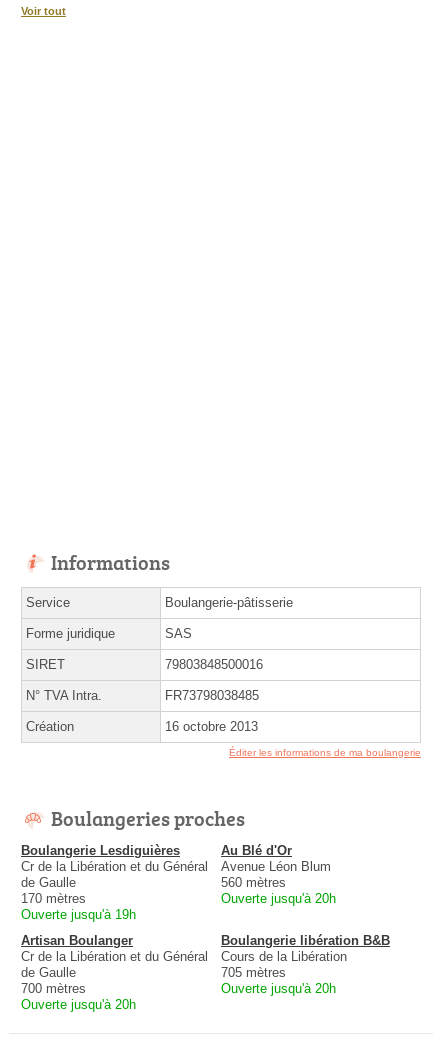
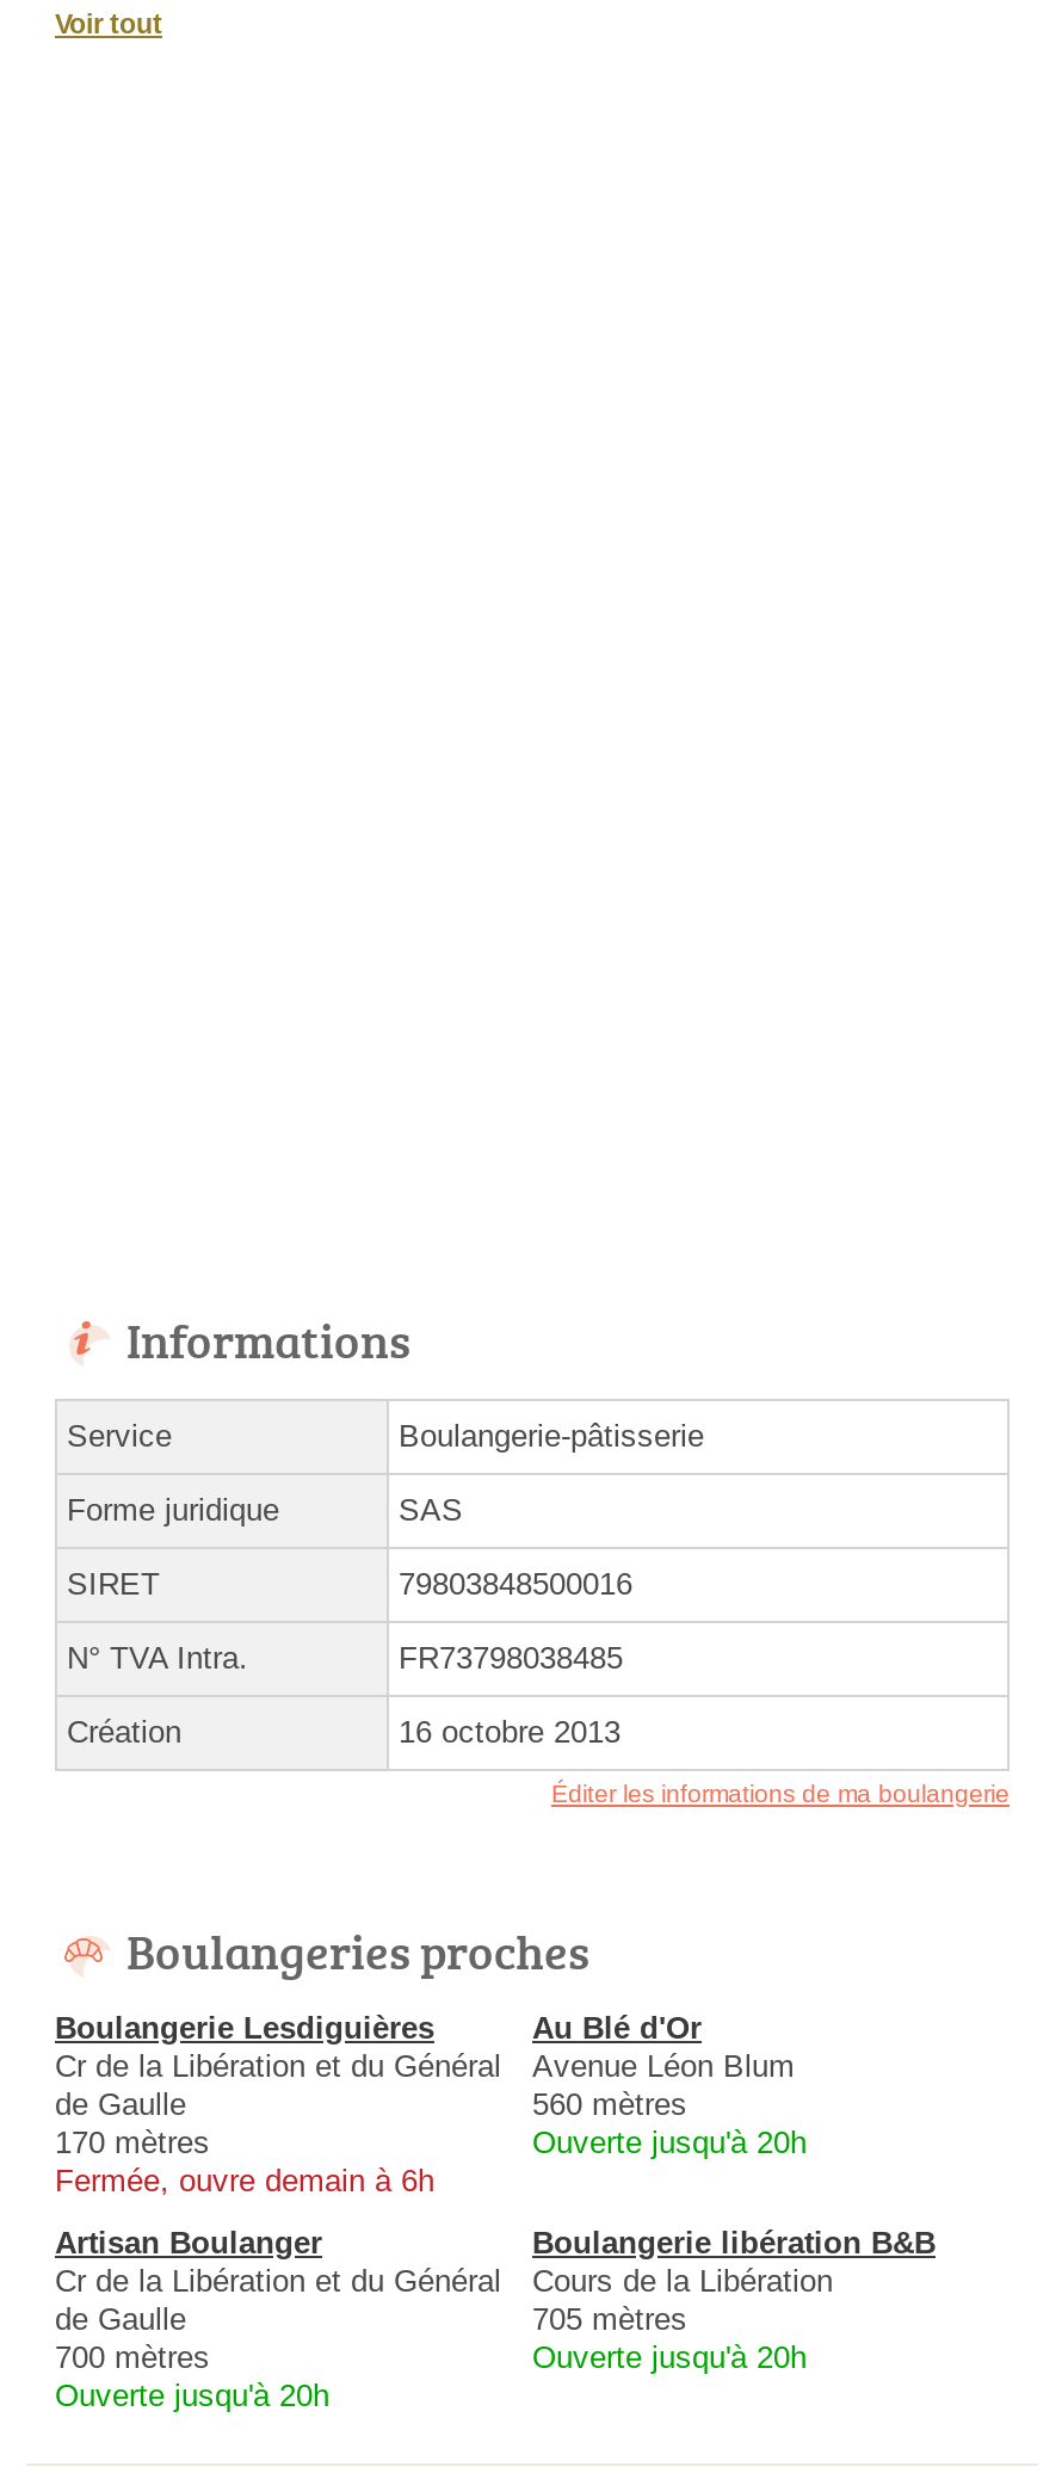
[21,907,136,922] Ouverte jusqu'à 19h -> [55,2163,434,2199] Fermée, ouvre demain à 6h

